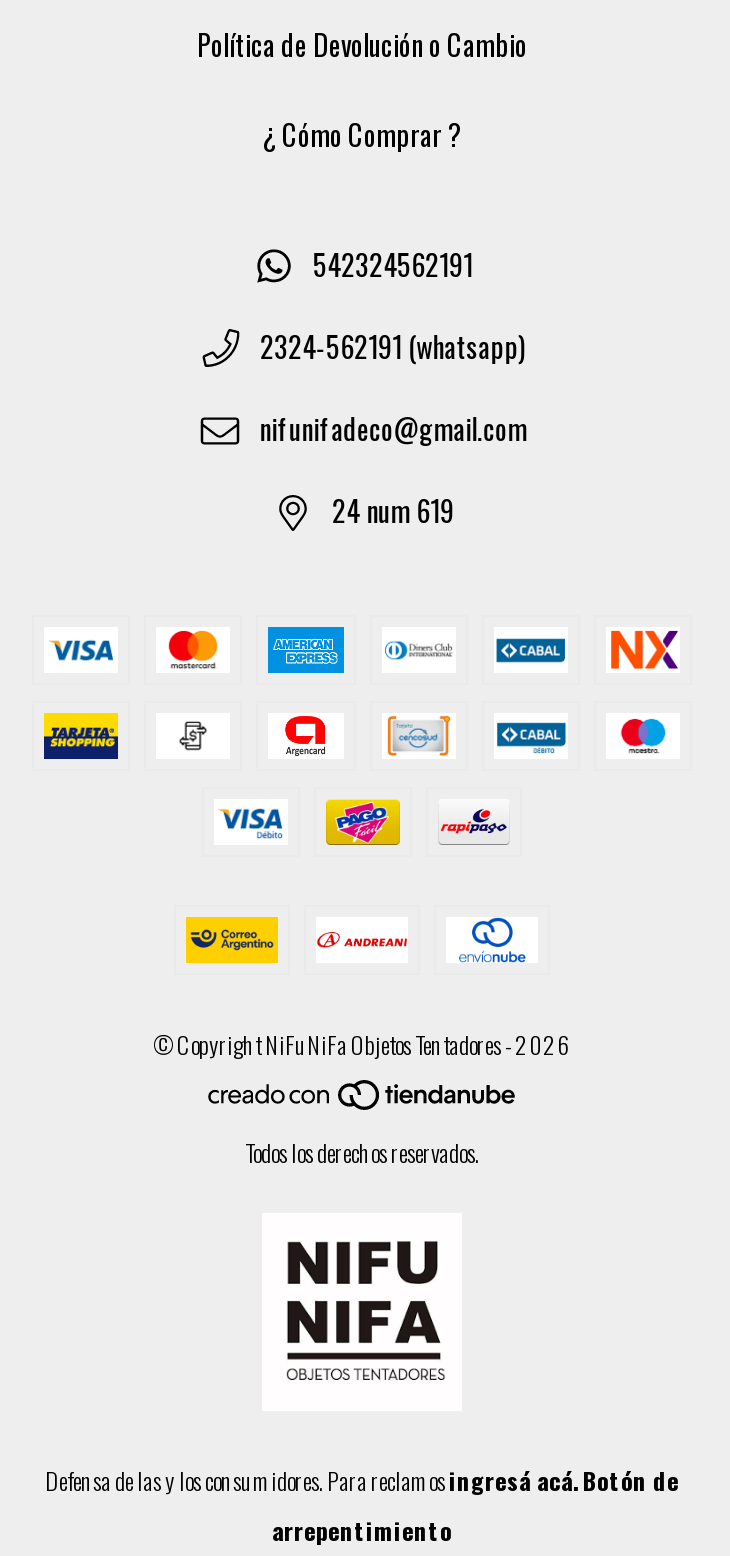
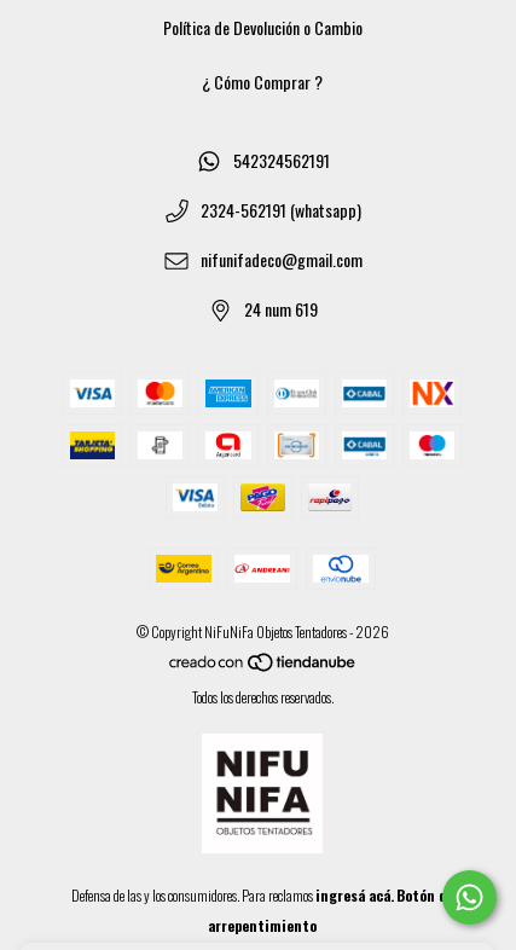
none -> [442,869,501,929] [image]

